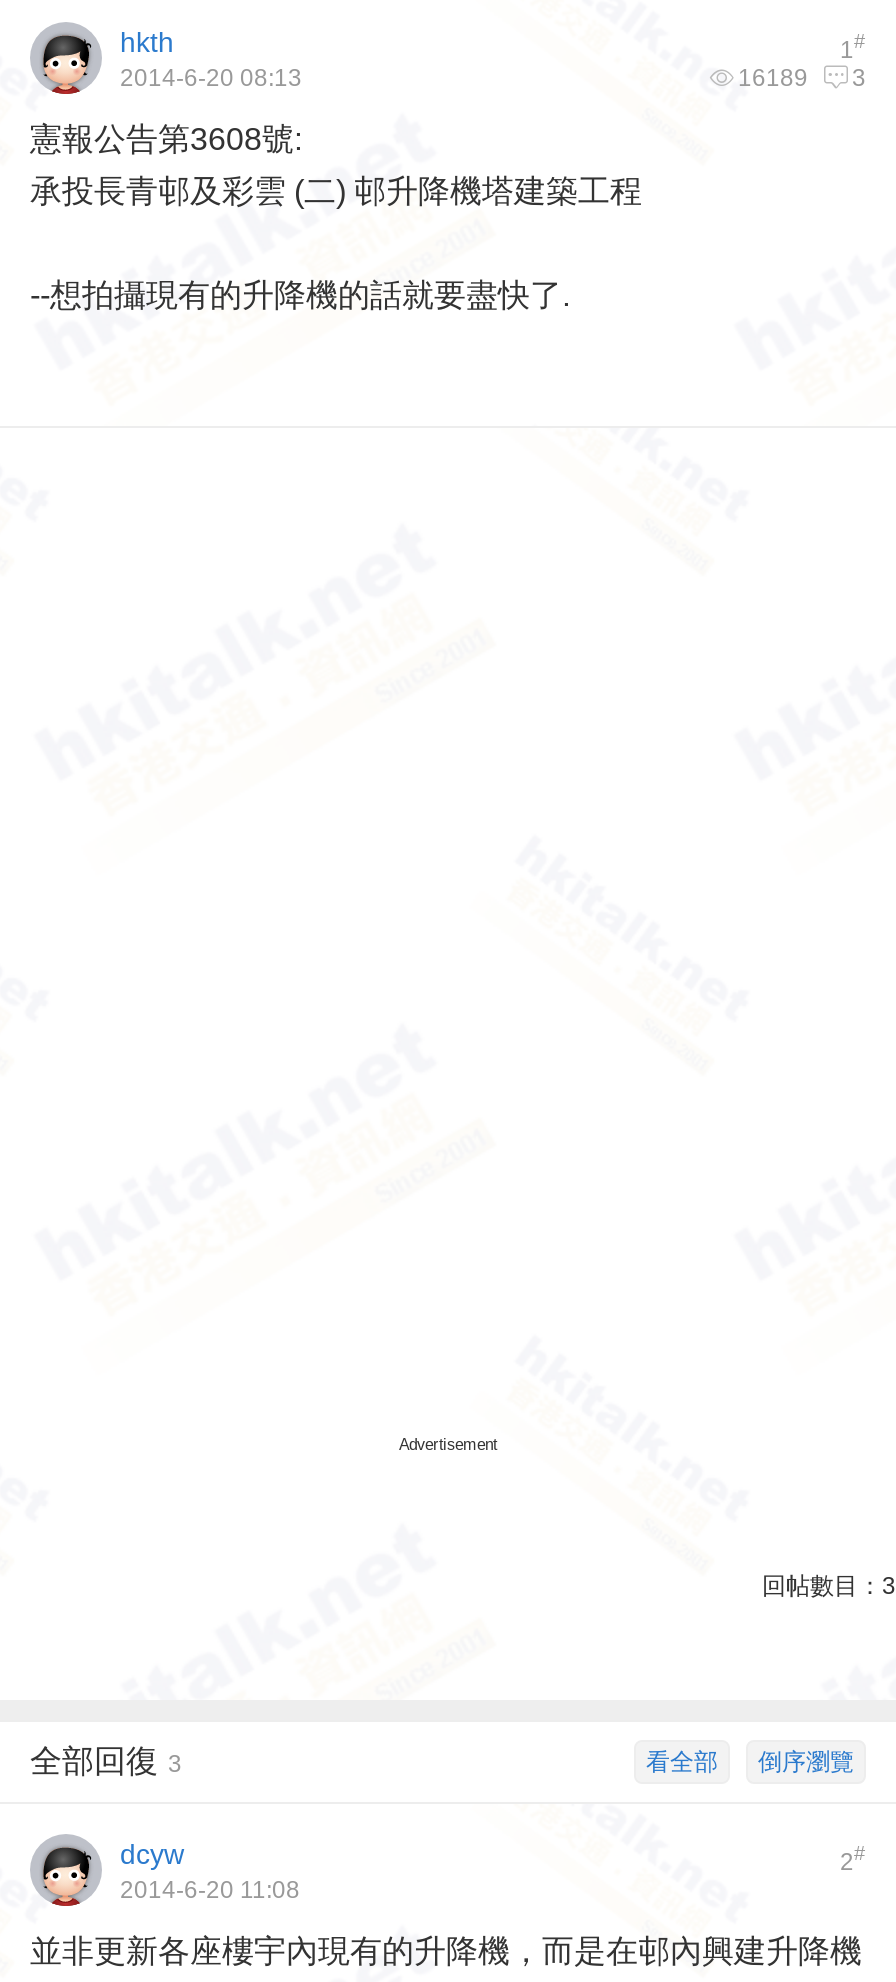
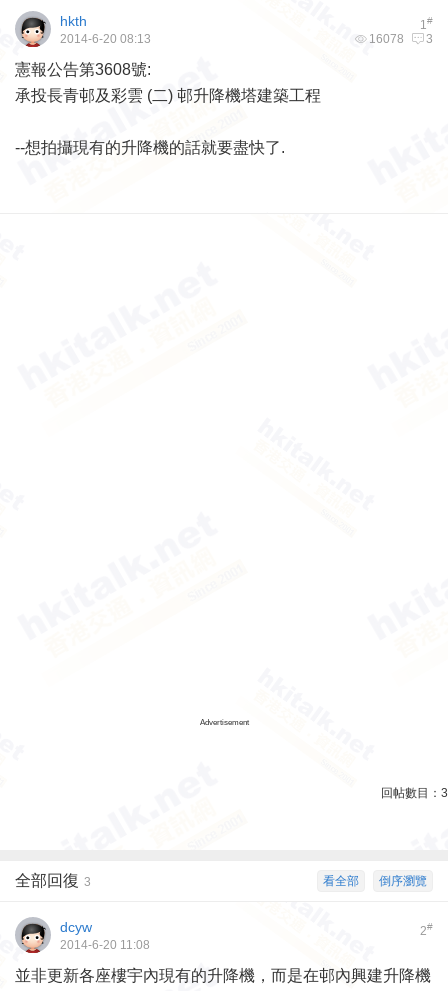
[738,64,866,92] 16189 3 -> [369,32,433,46] 16078 3

